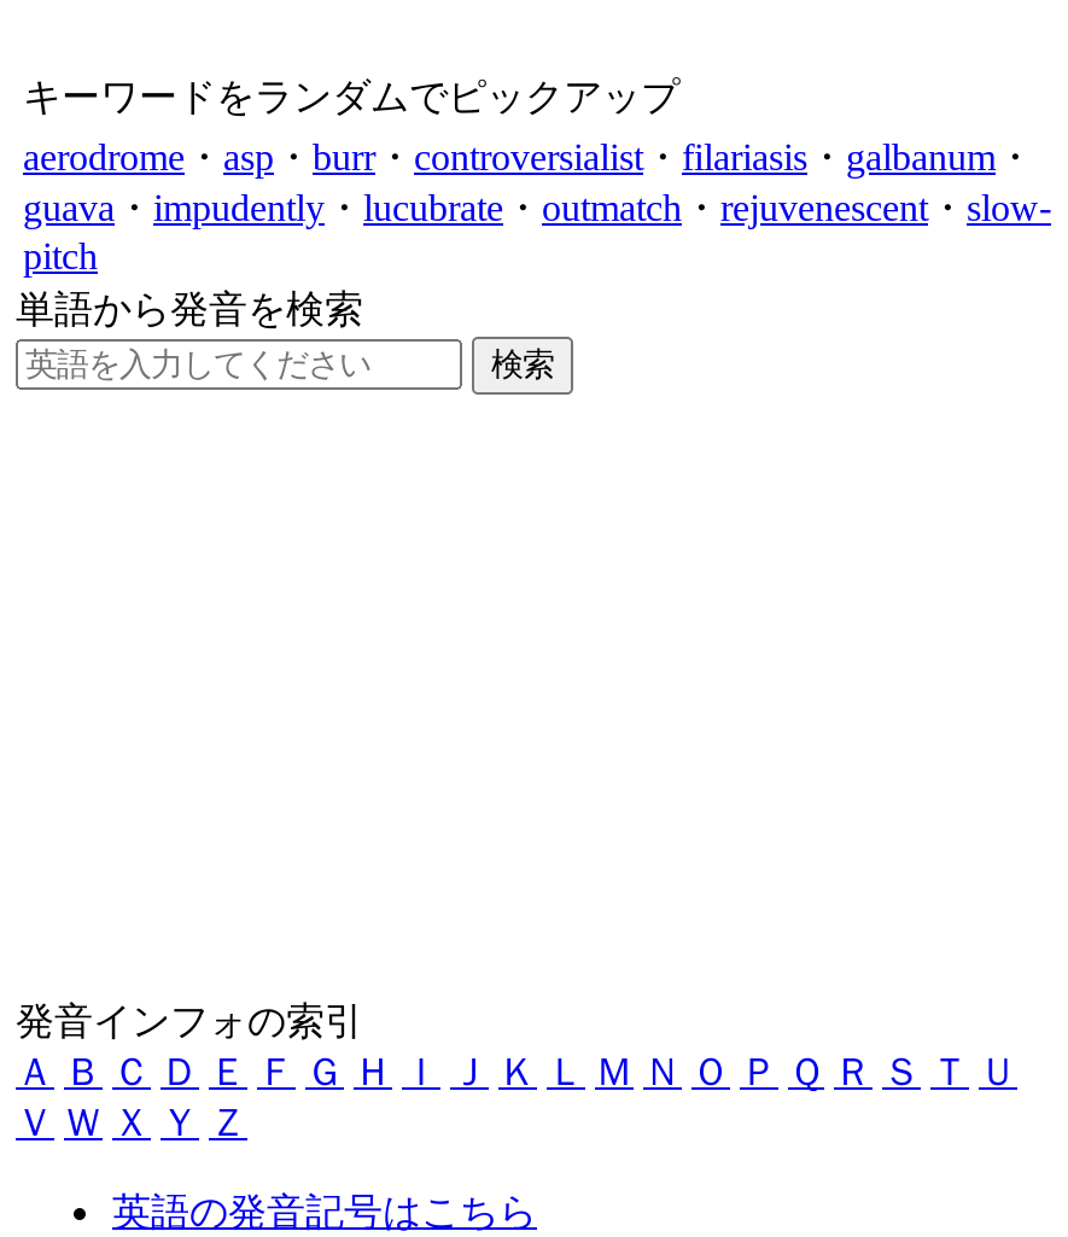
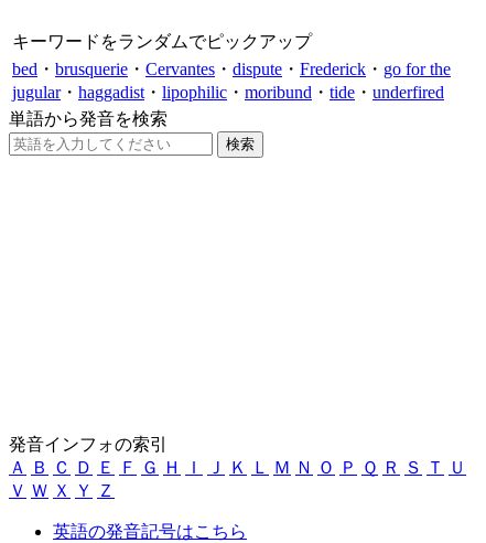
[23,136,1051,276] aerodrome・asp・burr・controversialist・filariasis・galbanum・ | guava・impudently・lucubrate・outmatch・rejuvenescent・slow- | pitch -> [12,59,451,101] bed・brusquerie・Cervantes・dispute・Frederick・go for the | jugular・haggadist・lipophilic・moribund・tide・underfired

